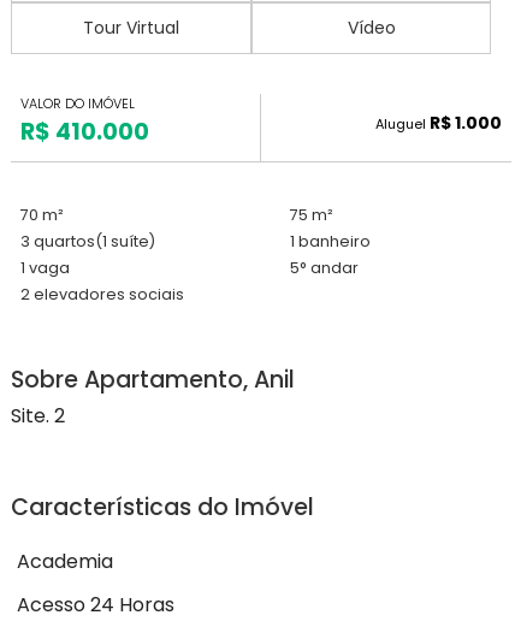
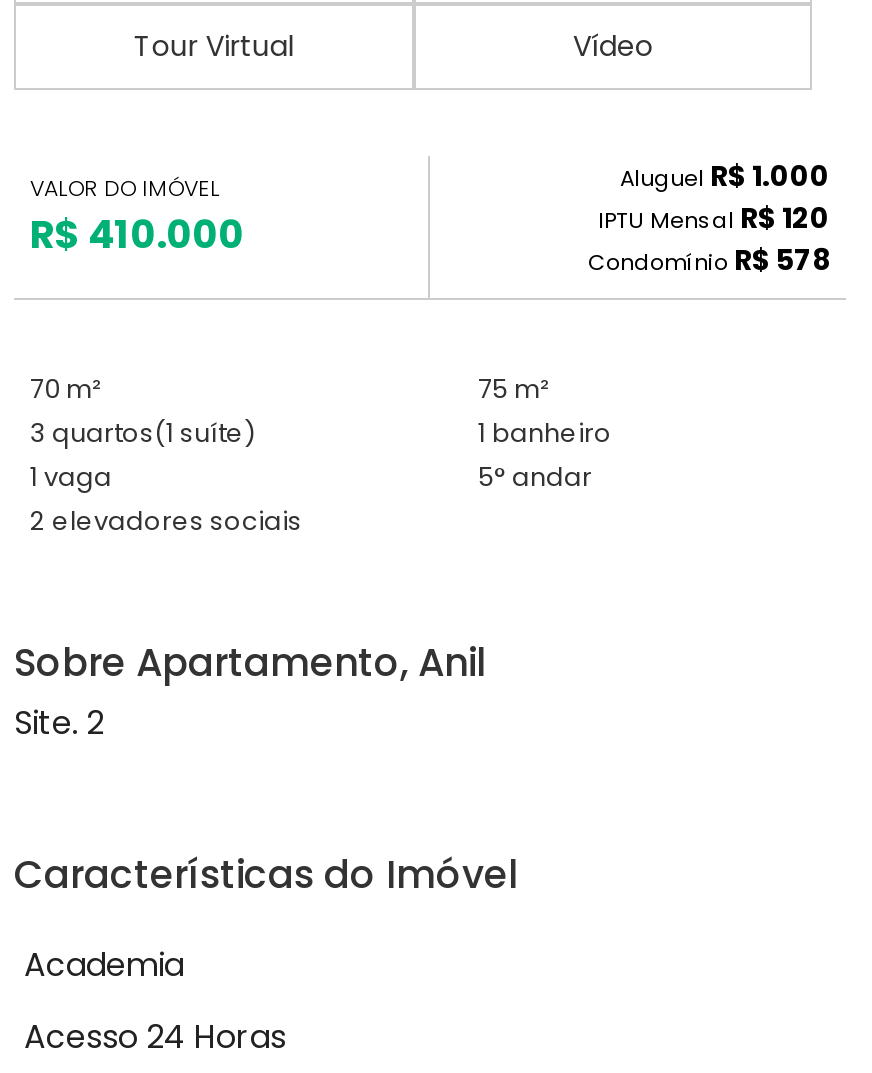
none -> [588,199,830,281] IPTU Mensal R$ 120 | Condomínio R$ 578

